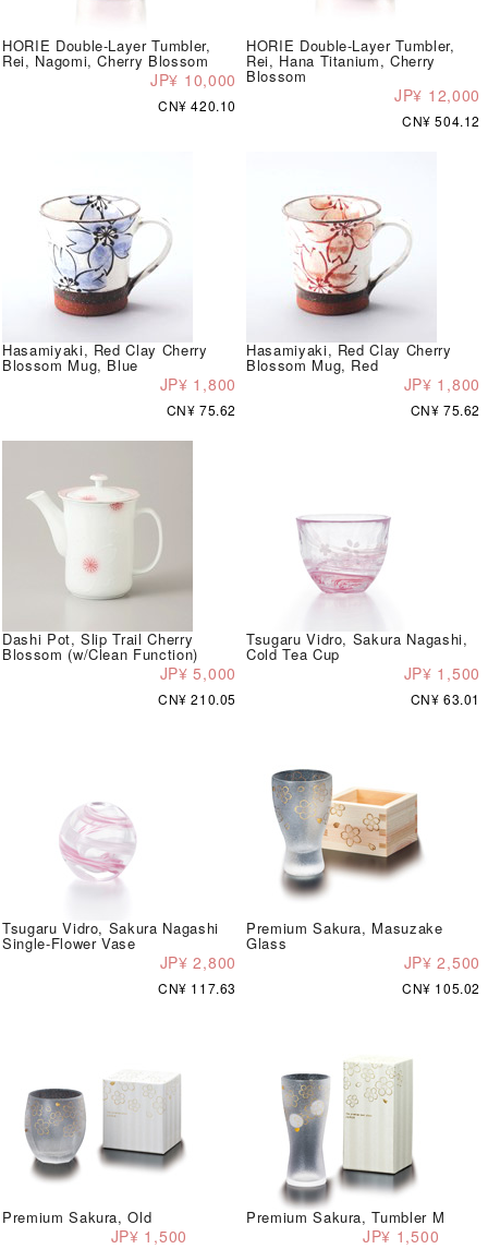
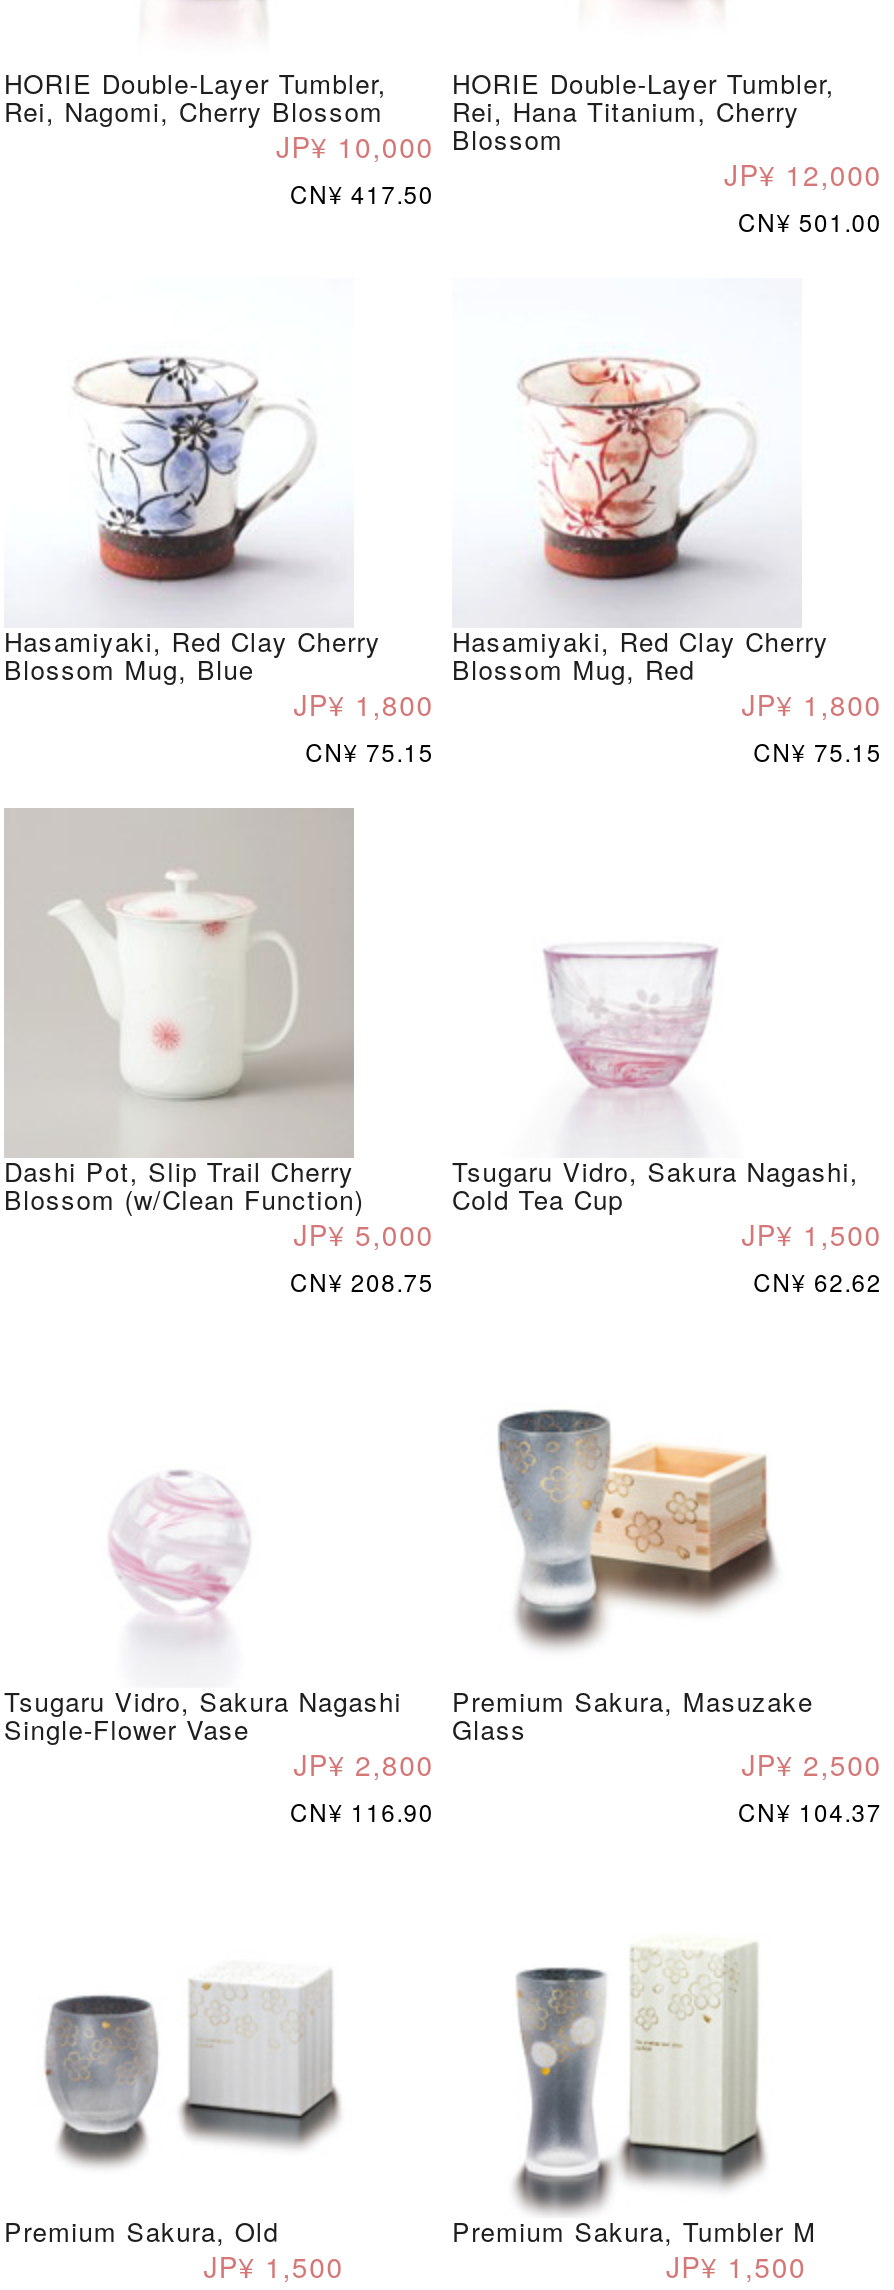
[158,95,236,114] CN¥ 420.10 -> [290,175,434,209] CN¥ 417.50
[402,111,480,129] CN¥ 504.12 -> [738,203,882,237] CN¥ 501.00
[166,400,236,418] CN¥ 75.62 -> [305,733,434,767] CN¥ 75.15
[410,400,480,418] CN¥ 75.62 -> [753,733,882,767] CN¥ 75.15
[158,689,236,707] CN¥ 210.05 -> [290,1263,434,1297] CN¥ 208.75
[410,689,480,707] CN¥ 63.01 -> [753,1263,882,1297] CN¥ 62.62
[158,978,236,996] CN¥ 117.63 -> [290,1793,434,1827] CN¥ 116.90
[402,978,480,996] CN¥ 105.02 -> [738,1793,882,1827] CN¥ 104.37

